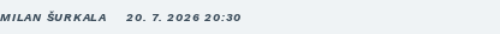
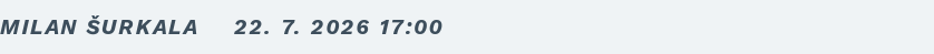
[0,10,242,23] MILAN ŠURKALA 20. 7. 2026 20:30 -> [0,15,444,39] MILAN ŠURKALA 22. 7. 2026 17:00

